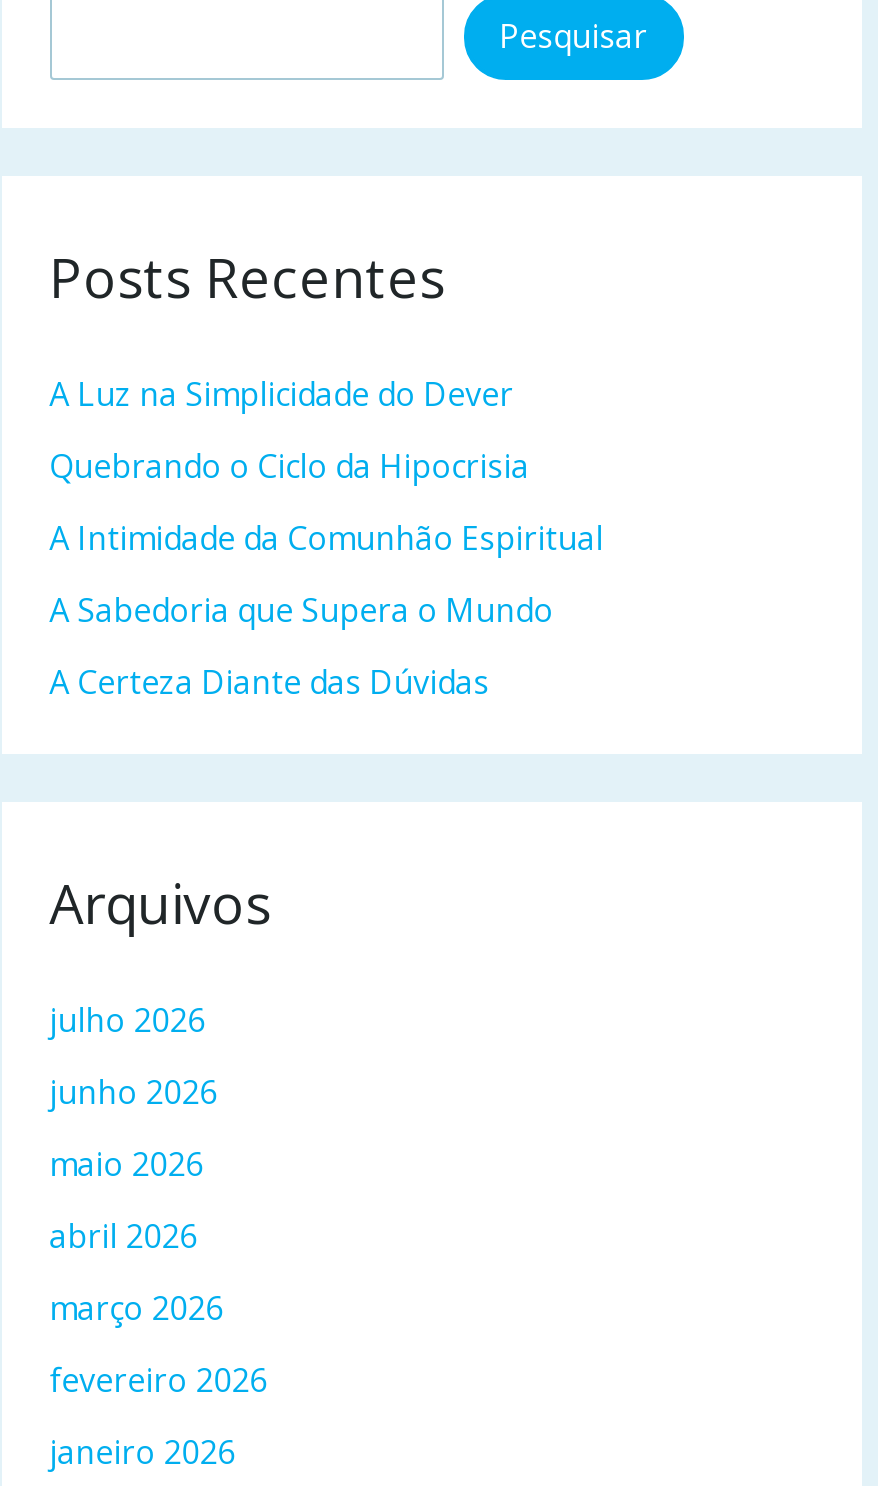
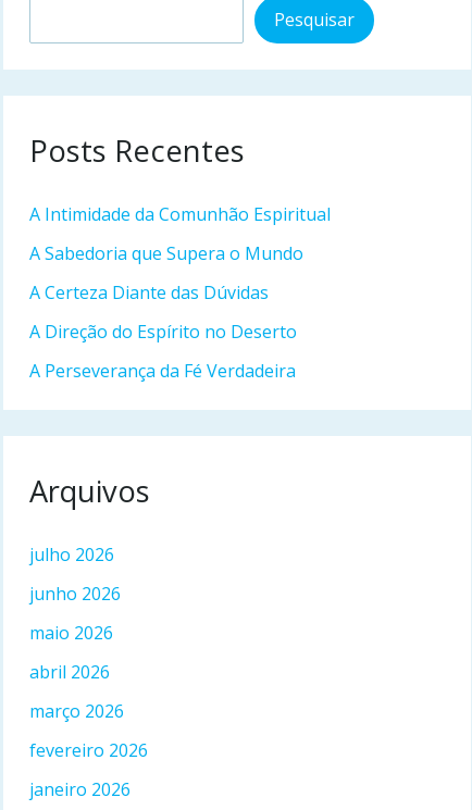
[49,371,529,487] A Luz na Simplicidade do Dever | Quebrando o Ciclo da Hipocrisia -> none
moved [49,515,603,703] -> [29,202,330,304]: A Intimidade da Comunhão Espiritual | A Sabedoria que Supera o Mundo | A Certeza Diante das Dúvidas
none -> [29,319,296,382] A Direção do Espírito no Deserto | A Perseverança da Fé Verdadeira

